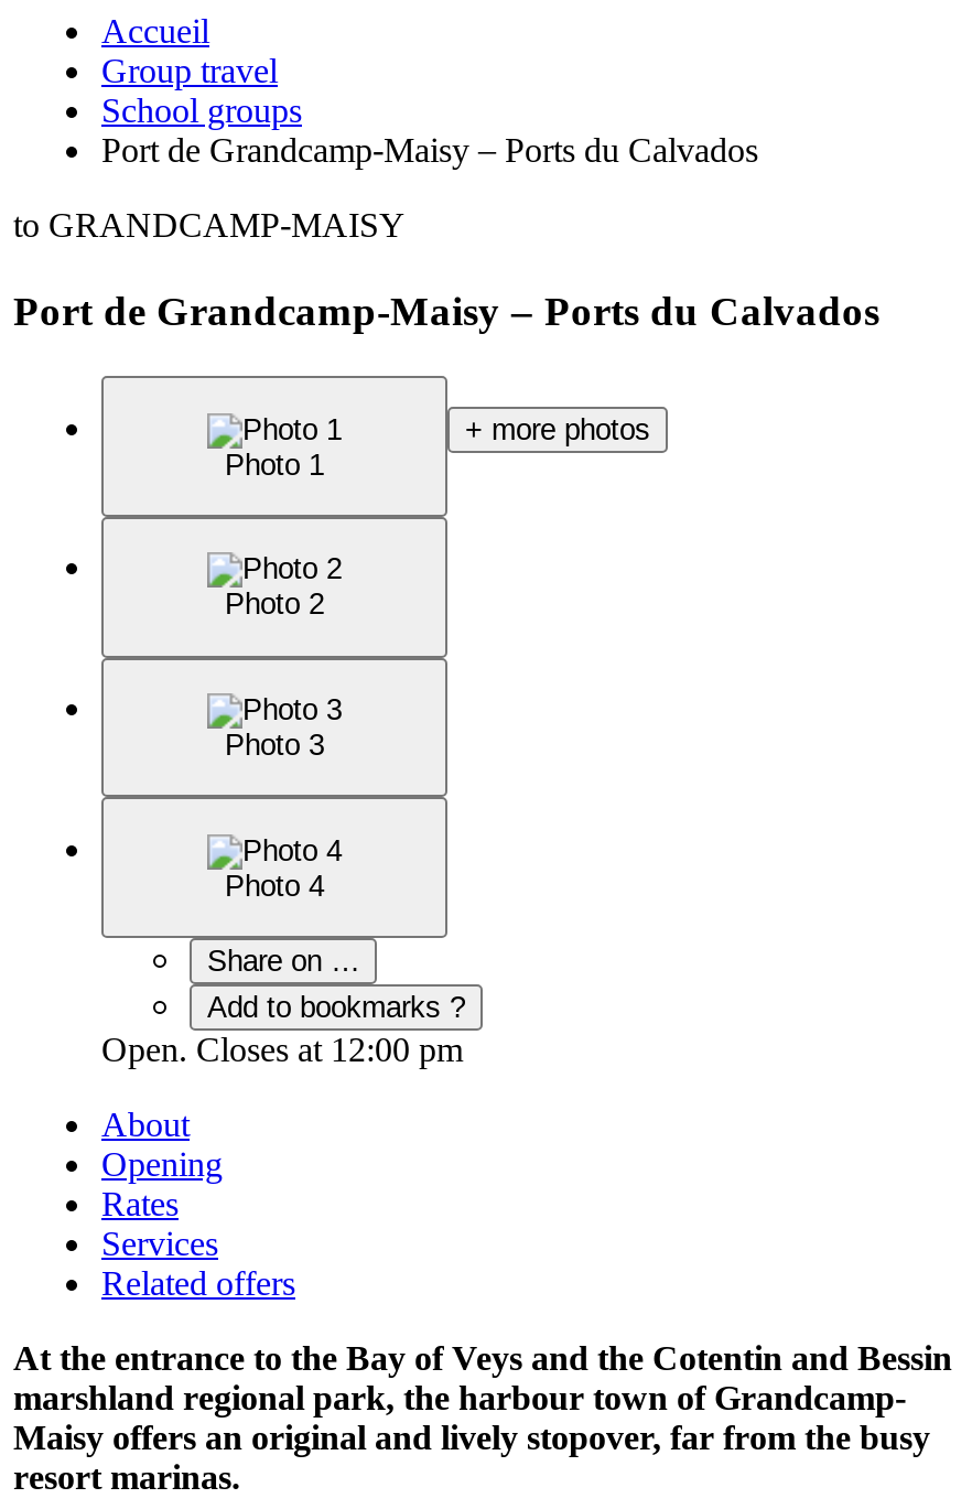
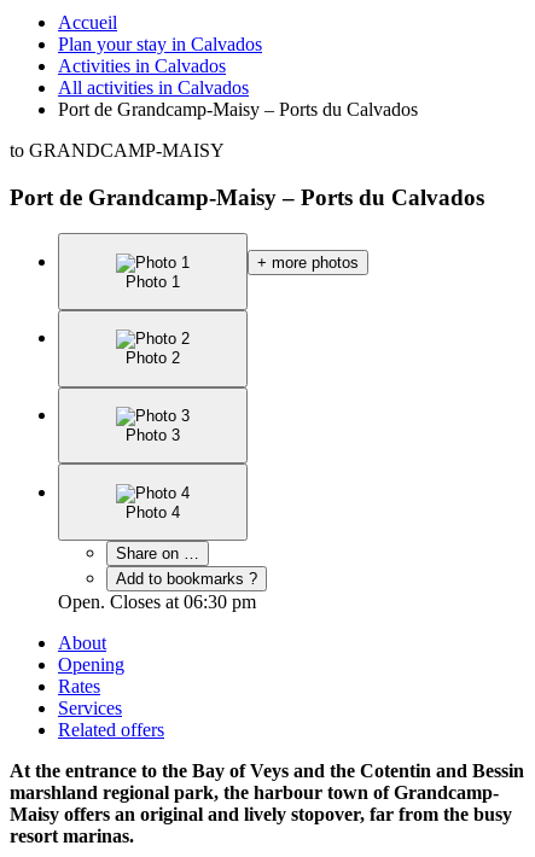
[101,52,302,129] Group travel | School groups -> [58,34,262,98] Plan your stay in Calvados | Activities in Calvados | All activities in Calvados
[101,1031,463,1068] Open. Closes at 12:00 pm -> [58,592,256,612] Open. Closes at 06:30 pm

